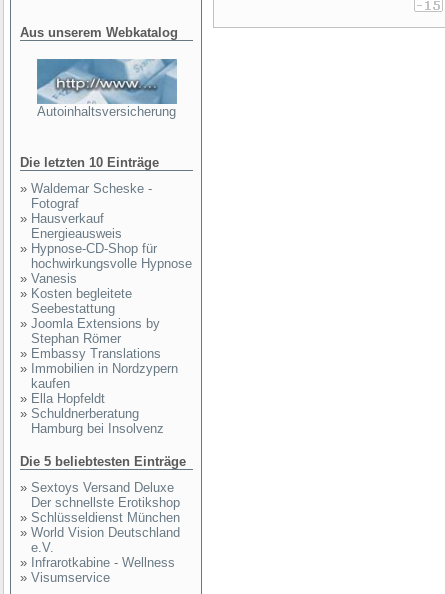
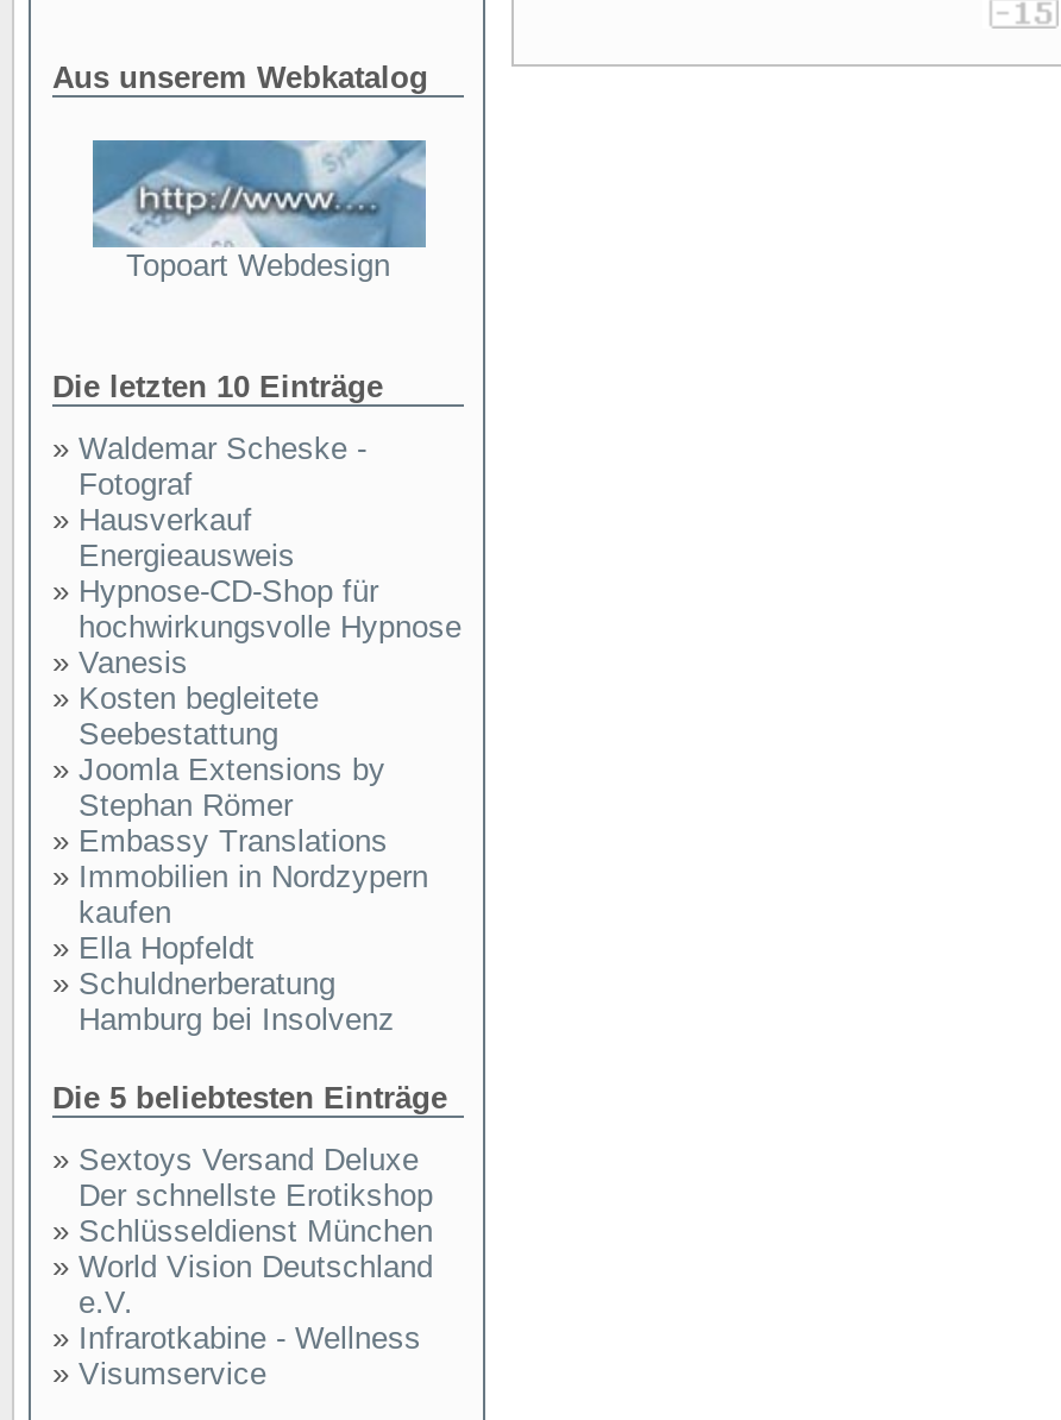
[37,104,176,119] Autoinhaltsversicherung -> [126,246,390,282] Topoart Webdesign

